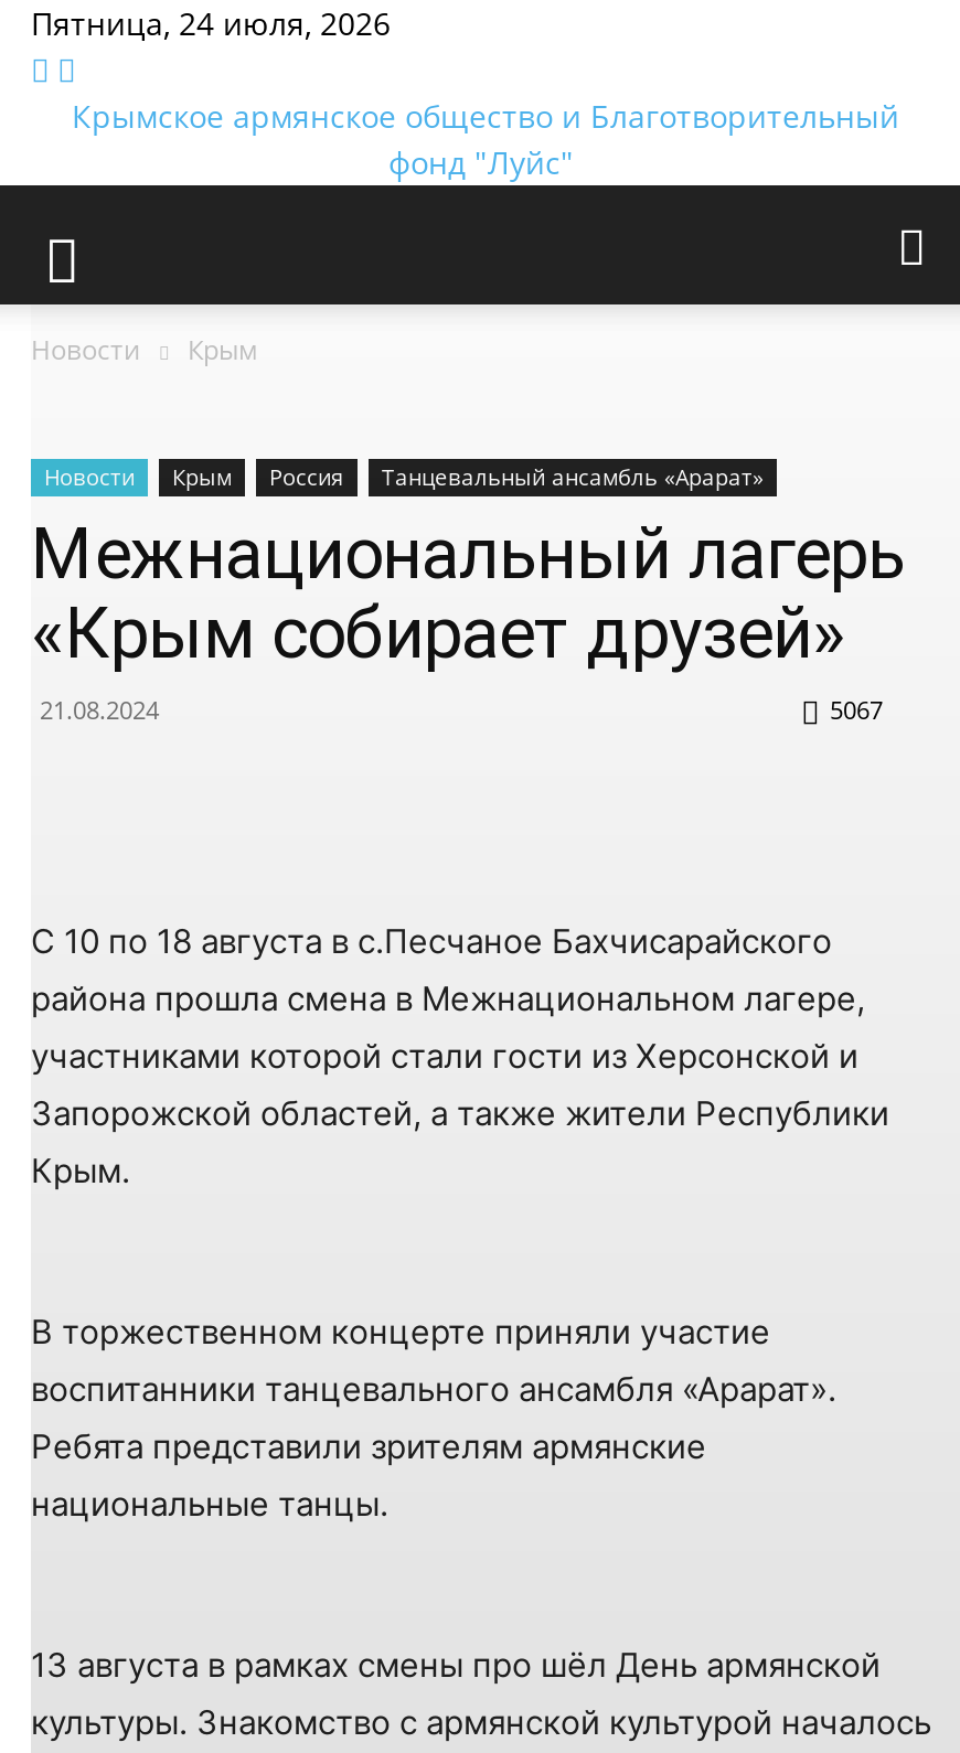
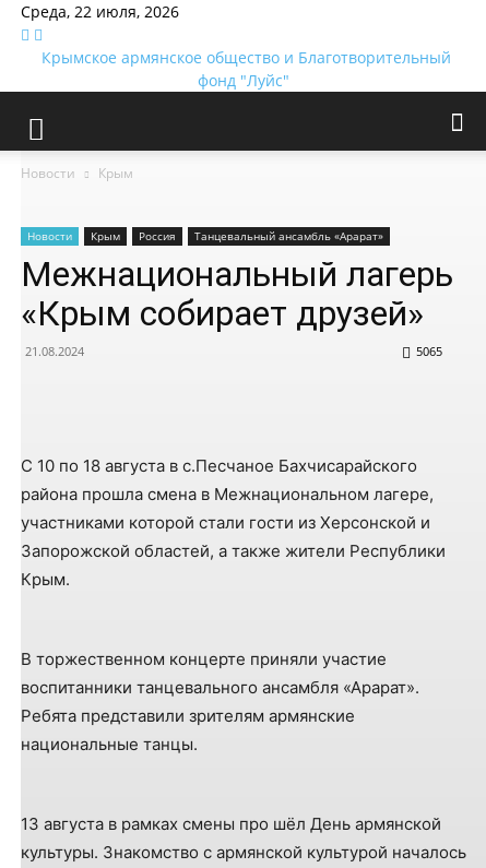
[31,2,391,44] Пятница, 24 июля, 2026 -> [21,1,179,22] Среда, 22 июля, 2026
[830,693,883,726] 5067 -> [416,343,442,359] 5065

